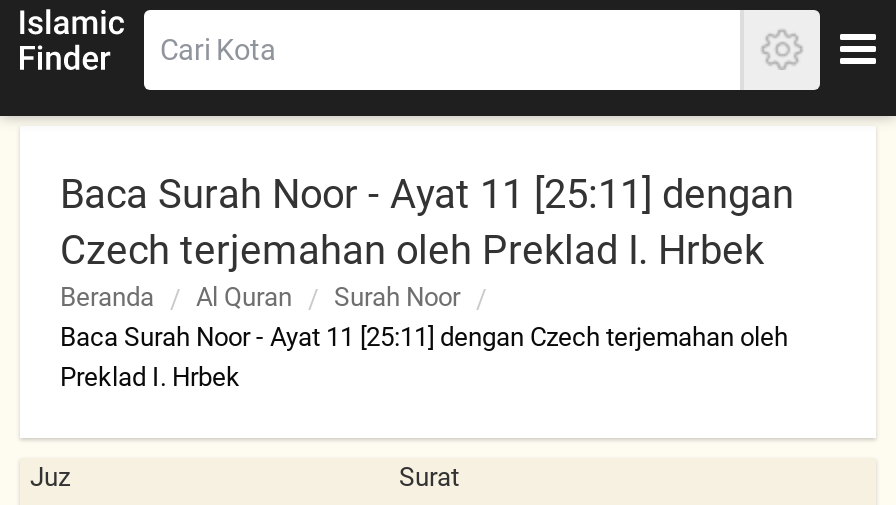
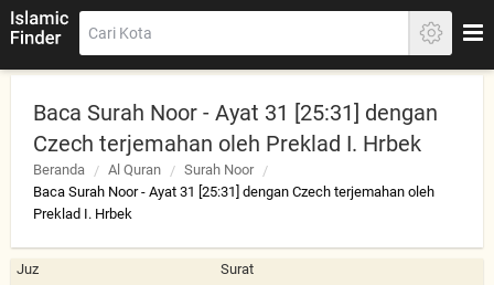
[60,170,794,218] Baca Surah Noor - Ayat 11 [25:11] dengan -> [33,99,438,126] Baca Surah Noor - Ayat 31 [25:31] dengan
[60,322,788,352] Baca Surah Noor - Ayat 11 [25:11] dengan Czech terjemahan oleh -> [33,183,434,200] Baca Surah Noor - Ayat 31 [25:31] dengan Czech terjemahan oleh

